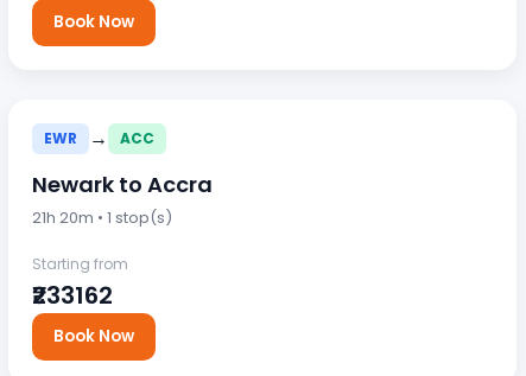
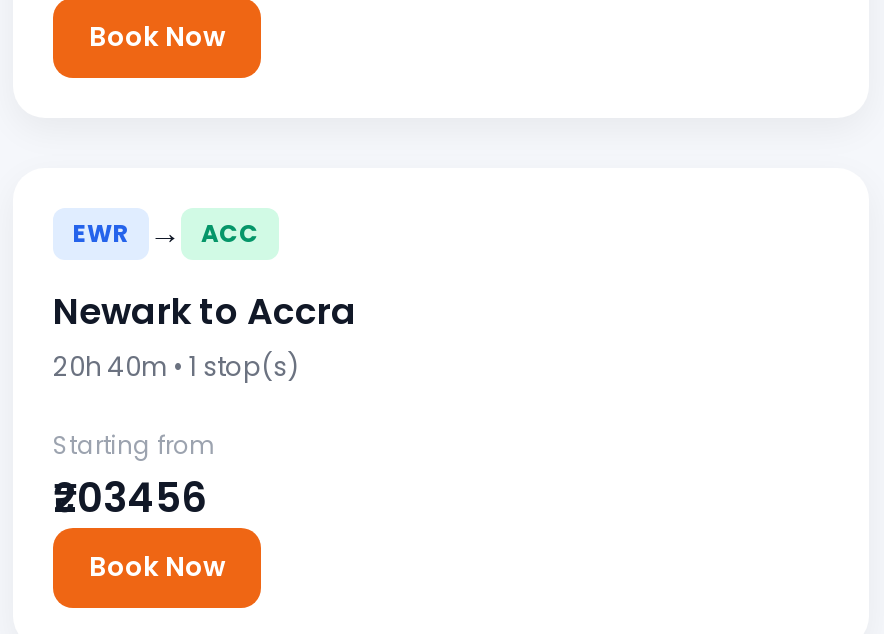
[32,206,172,229] 21h 20m • 1 stop(s) -> [53,347,299,385] 20h 40m • 1 stop(s)
[32,278,113,312] ₹233162 -> [53,469,205,525] ₹203456

